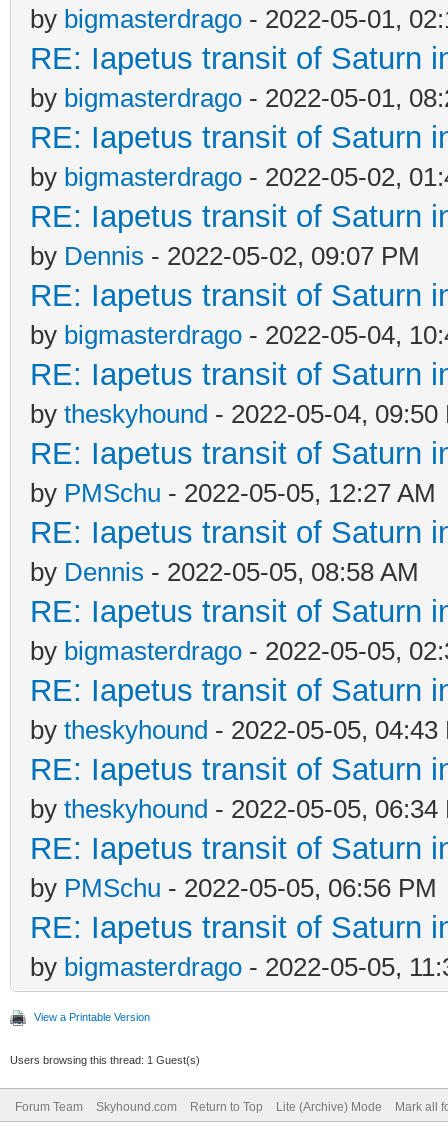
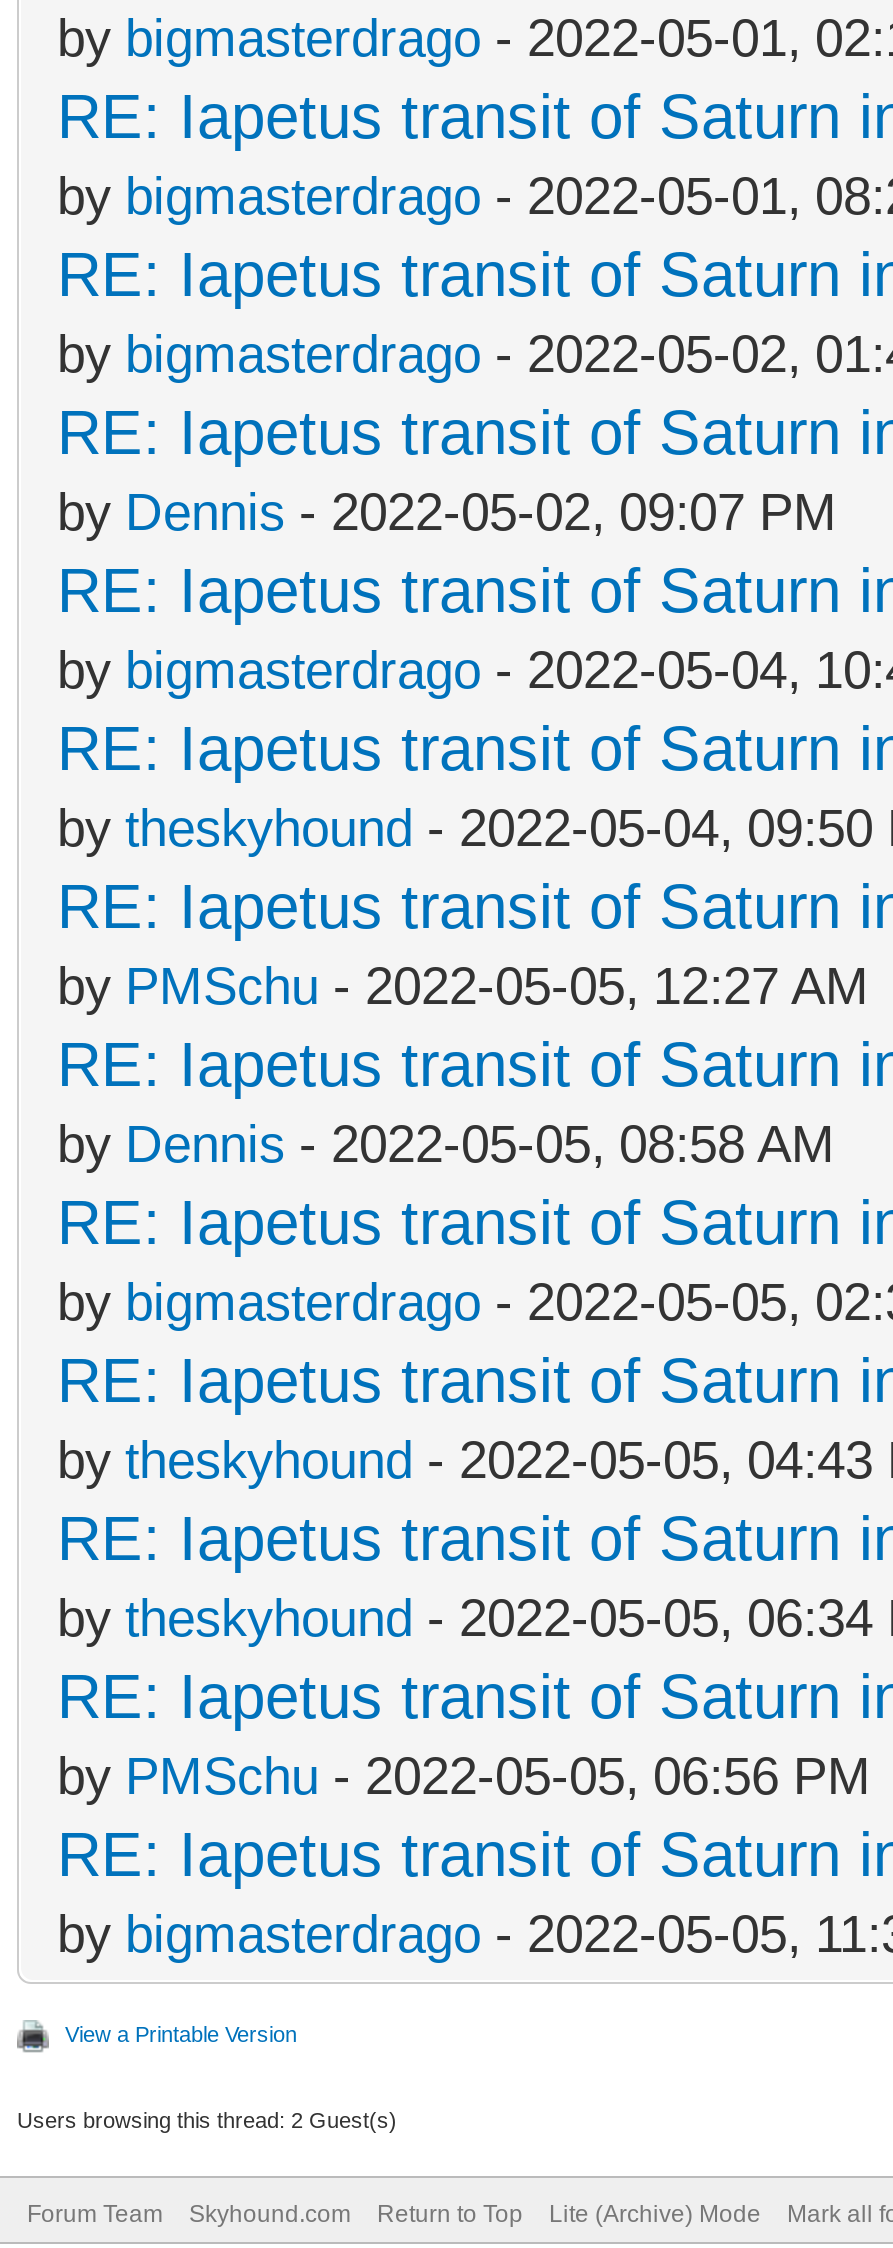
[10,1054,200,1066] Users browsing this thread: 1 Guest(s) -> [17,2108,397,2132] Users browsing this thread: 2 Guest(s)

